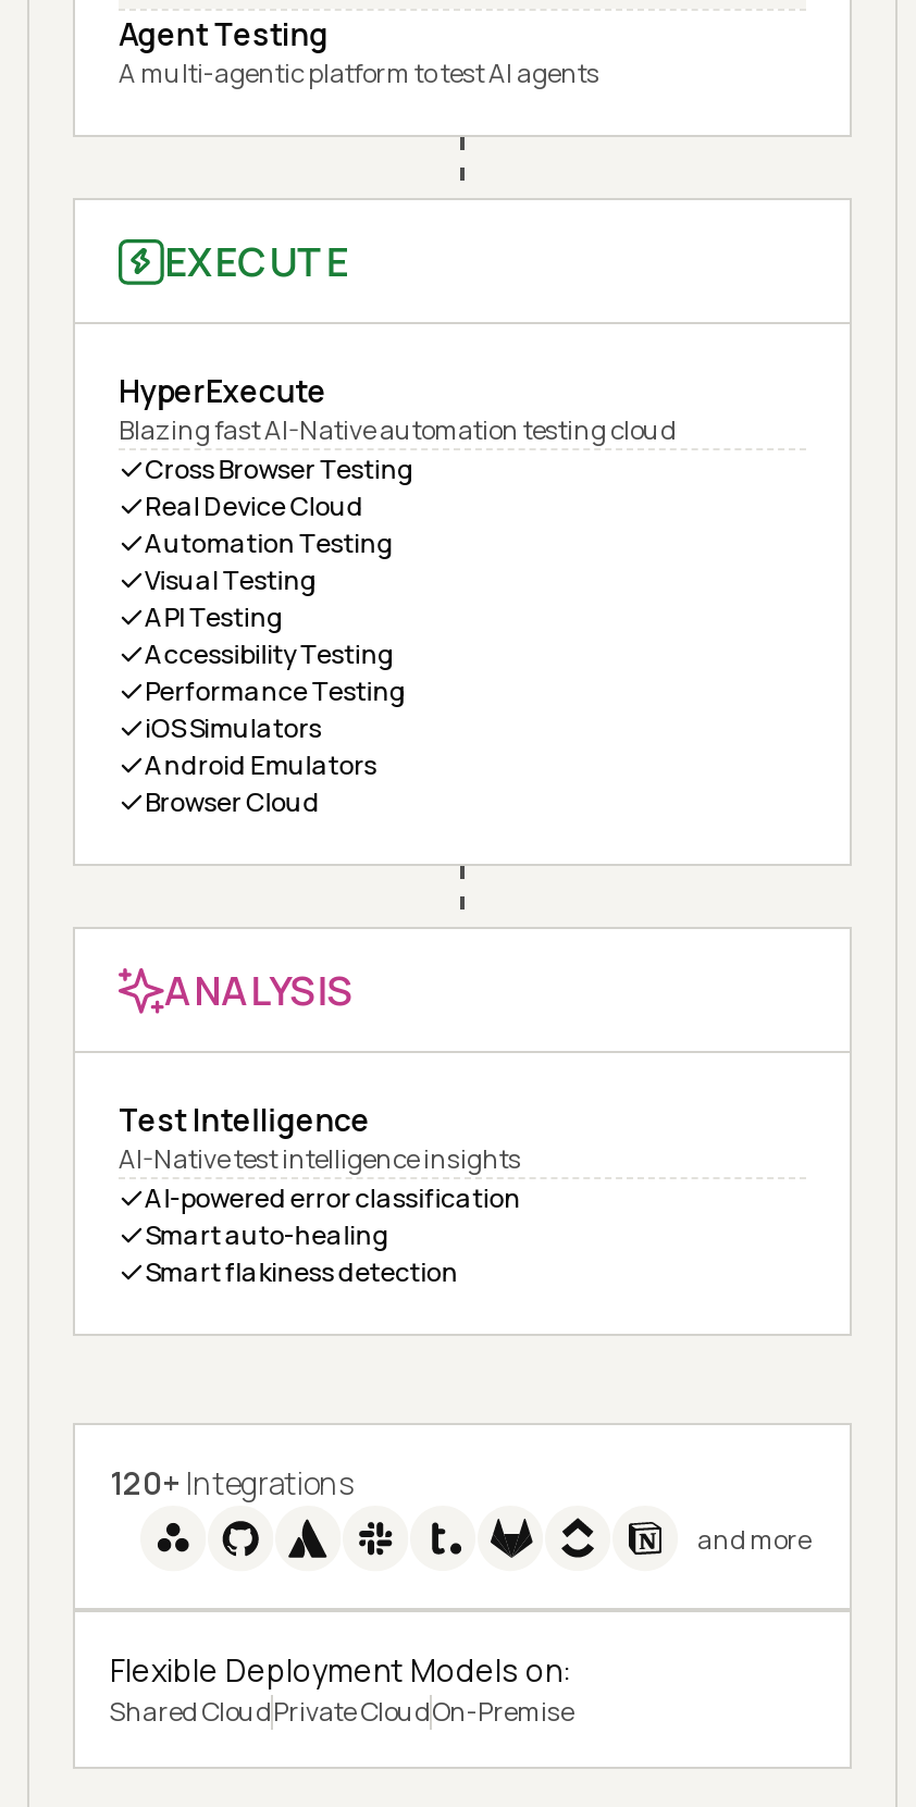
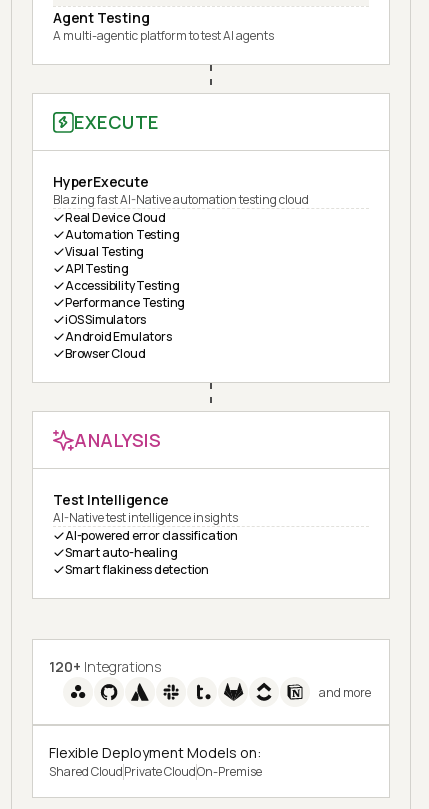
[145,451,414,488] Cross Browser Testing -> none

